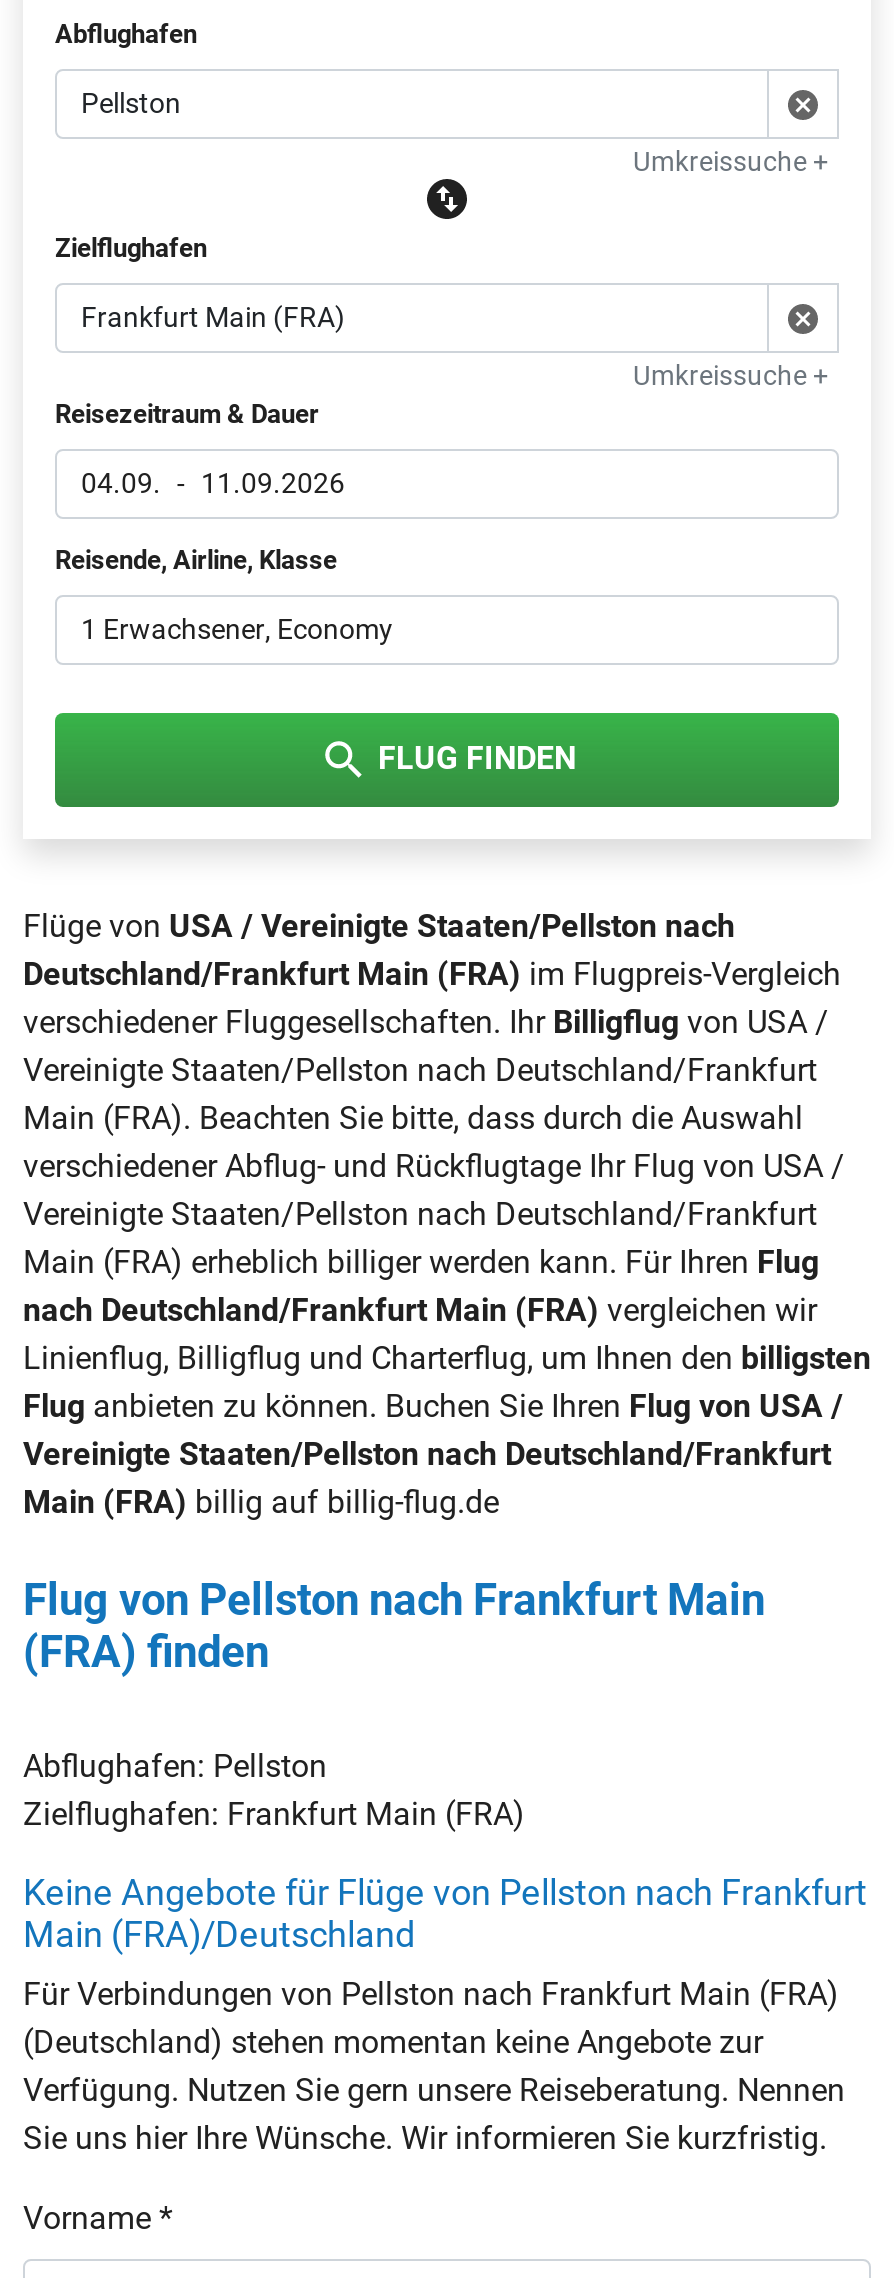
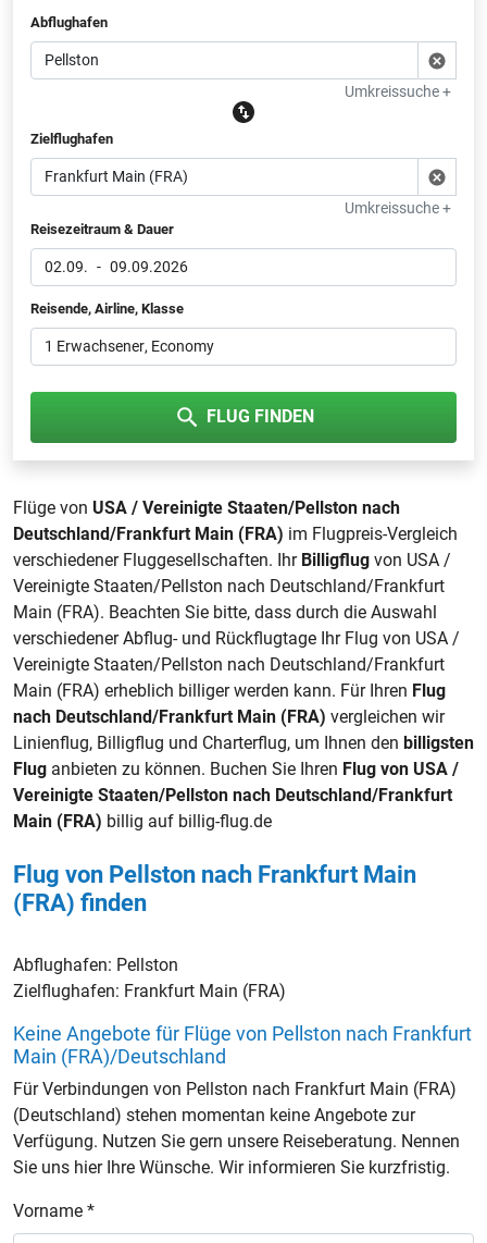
[81,467,345,499] 04.09. - 11.09.2026 -> [45,258,188,275] 02.09. - 09.09.2026

